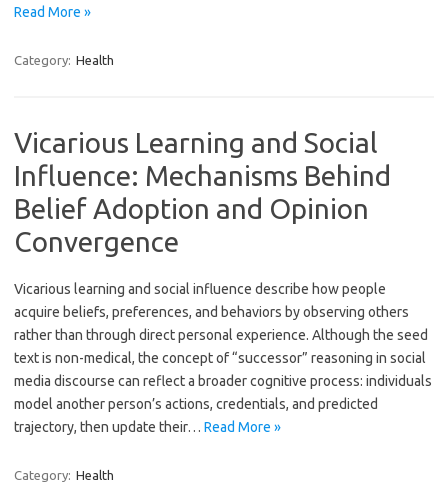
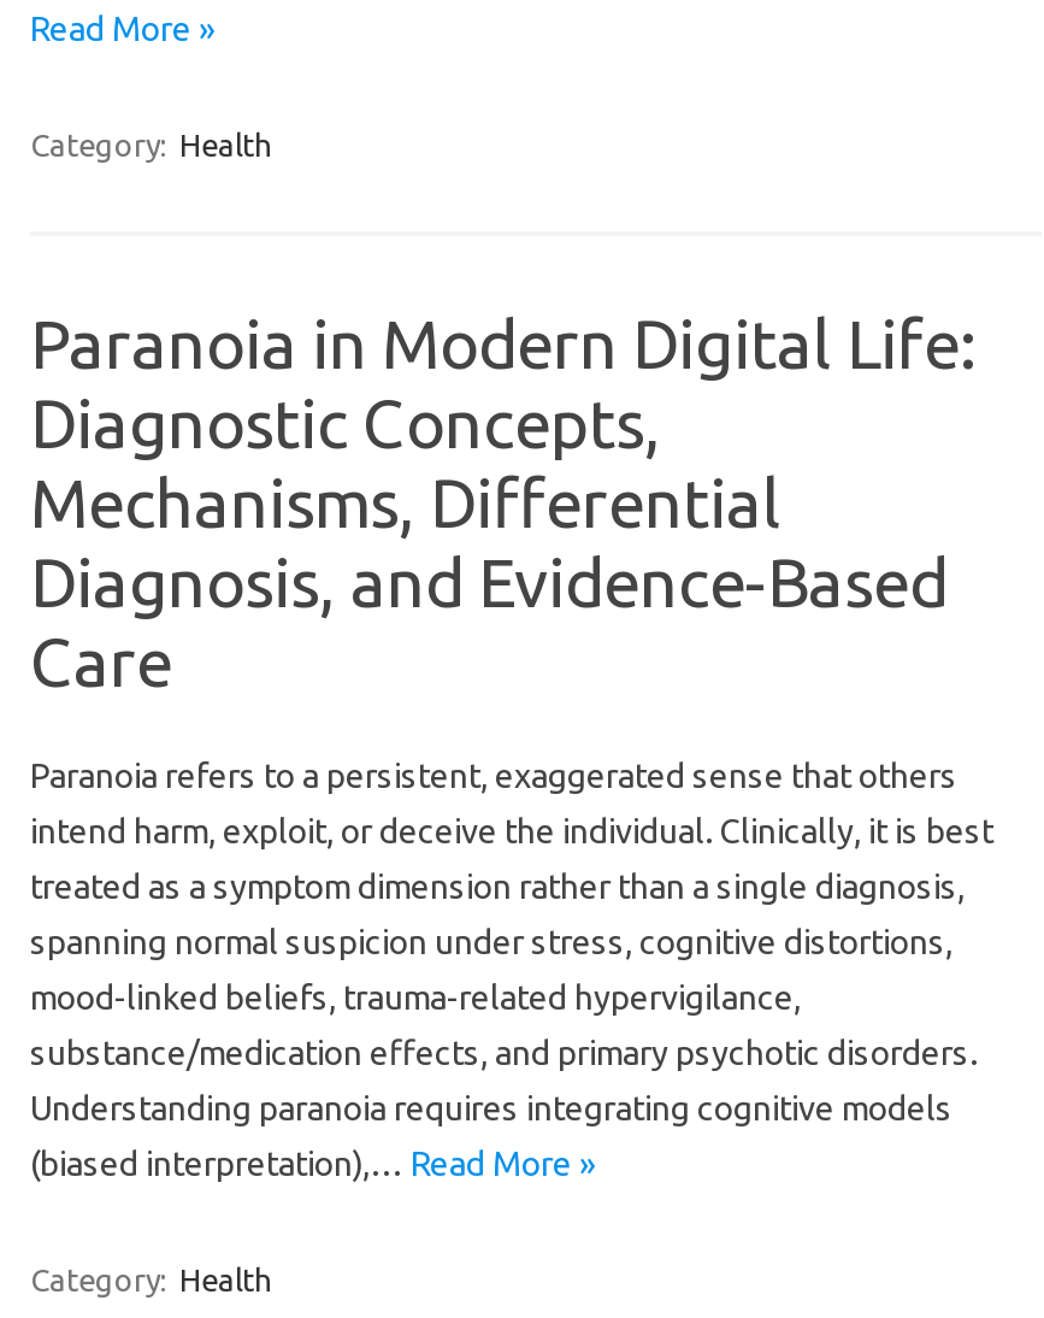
[14,127,391,257] Vicarious Learning and Social | Influence: Mechanisms Behind | Belief Adoption and Opinion | Convergence -> [30,306,979,699] Paranoia in Modern Digital Life: | Diagnostic Concepts, | Mechanisms, Differential | Diagnosis, and Evidence-Based | Care
[14,281,432,435] Vicarious learning and social influence describe how people | acquire beliefs, preferences, and behaviors by observing others | rather than through direct personal experience. Although the seed | text is non-medical, the concept of “successor” reasoning in social | media discourse can reflect a broader cognitive process: individuals | model another person’s actions, credentials, and predicted | trajectory, then update their… Read More » -> [30,757,993,1183] Paranoia refers to a persistent, exaggerated sense that others | intend harm, exploit, or deceive the individual. Clinically, it is best | treated as a symptom dimension rather than a single diagnosis, | spanning normal suspicion under stress, cognitive distortions, | mood-linked beliefs, trauma-related hypervigilance, | substance/medication effects, and primary psychotic disorders. | Understanding paranoia requires integrating cognitive models | (biased interpretation),… Read More »

